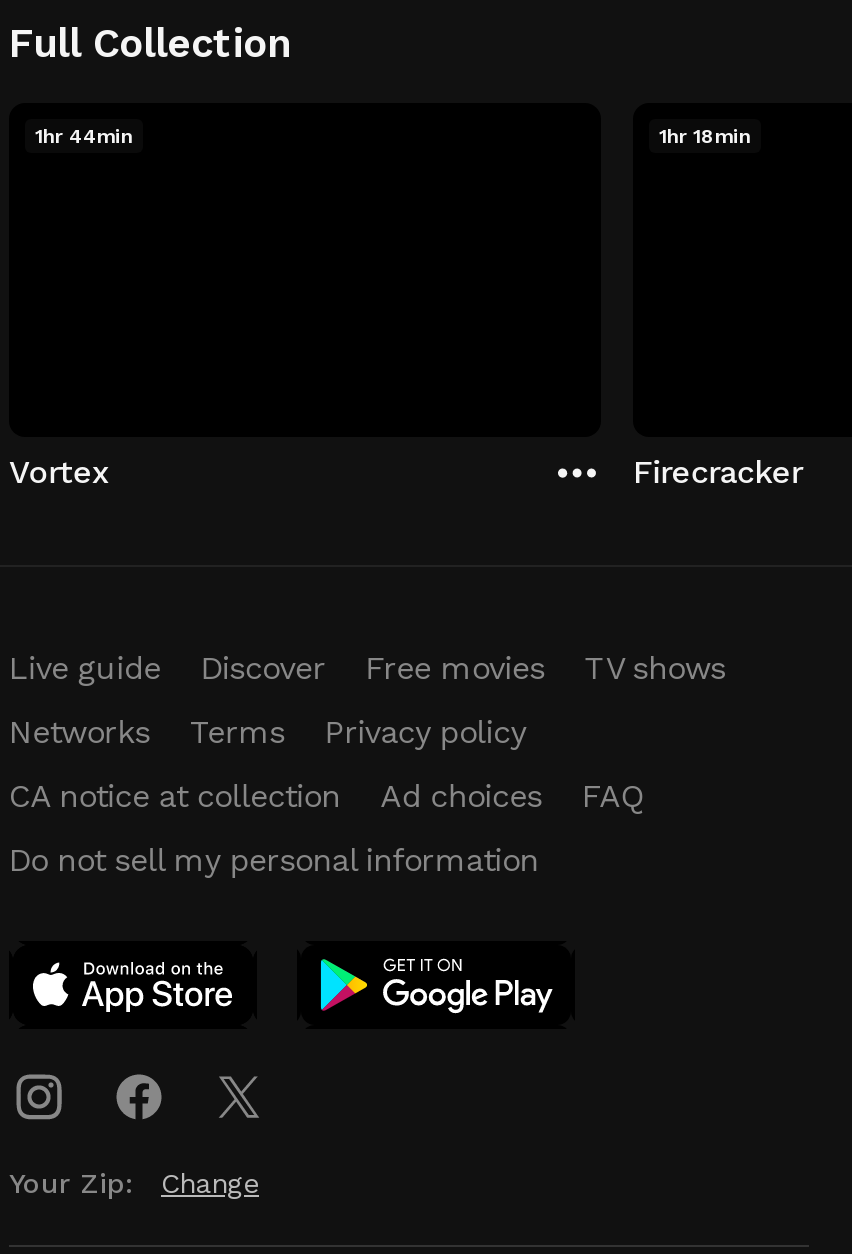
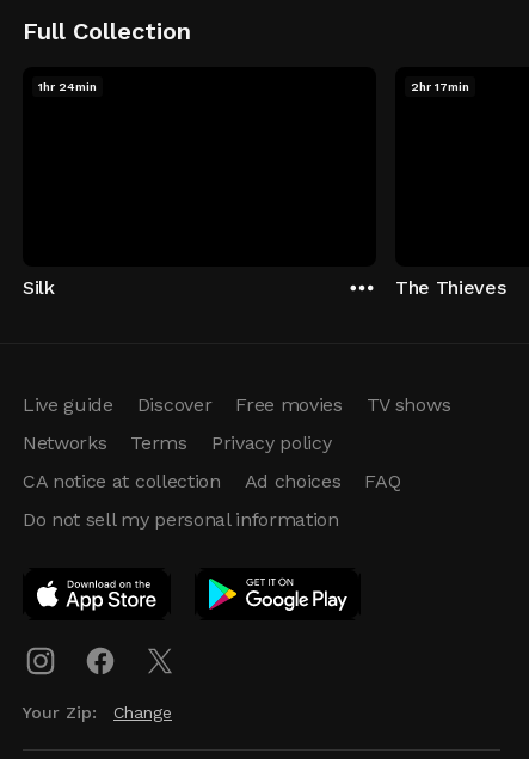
[35,125,133,147] 1hr 44min -> [38,80,97,93] 1hr 24min
[659,125,751,147] 1hr 18min -> [411,80,469,93] 2hr 17min
[9,452,109,490] Vortex -> [23,276,55,298] Silk
[633,452,802,490] Firecracker -> [395,276,506,298] The Thieves

